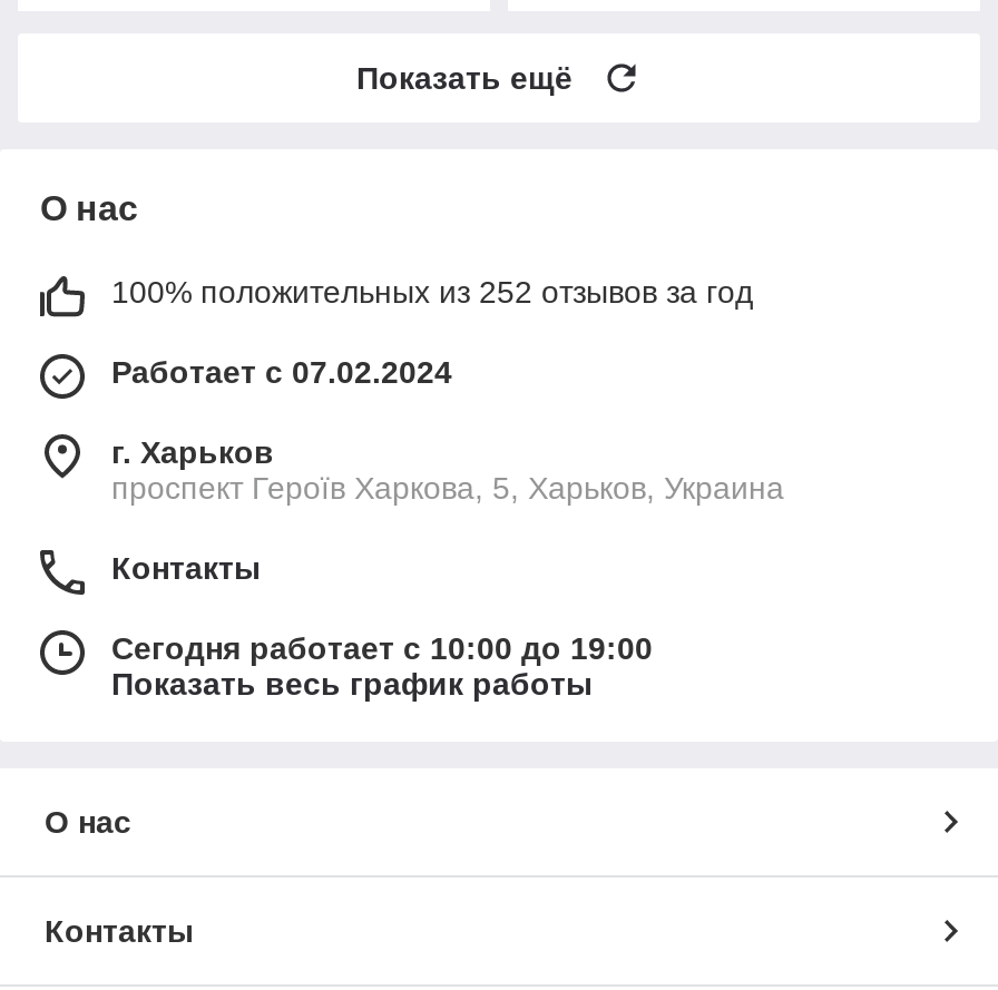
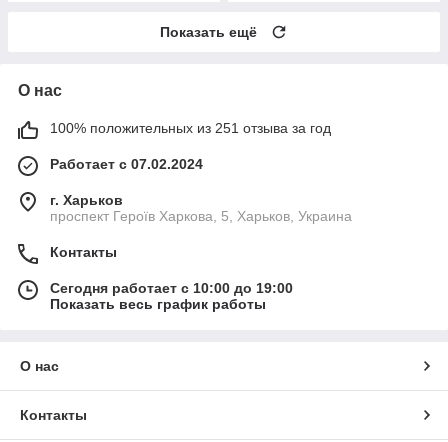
[111,275,753,311] 100% положительных из 252 отзывов за год -> [50,120,331,136] 100% положительных из 251 отзыва за год

